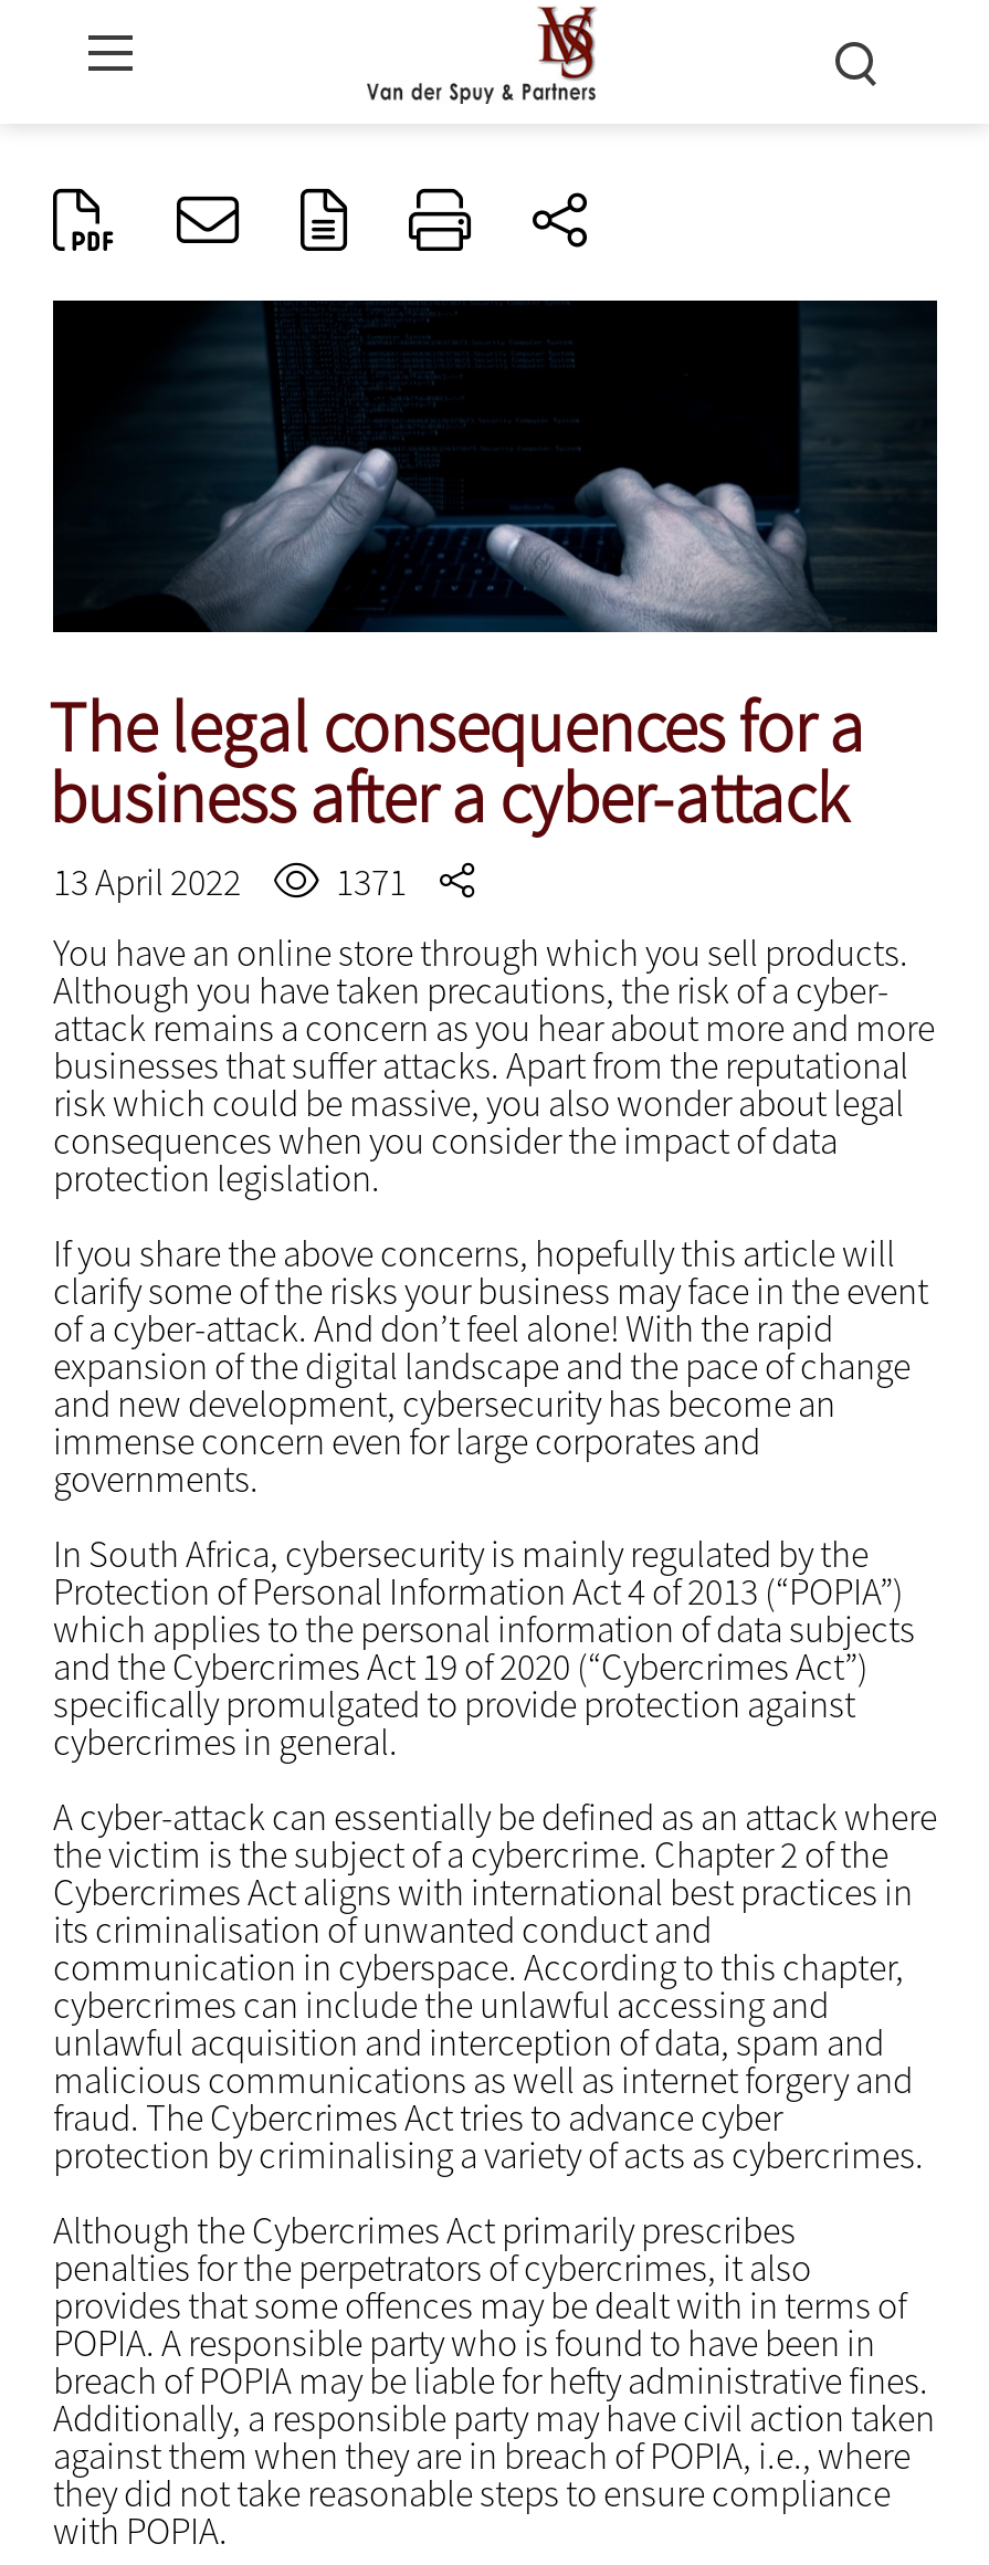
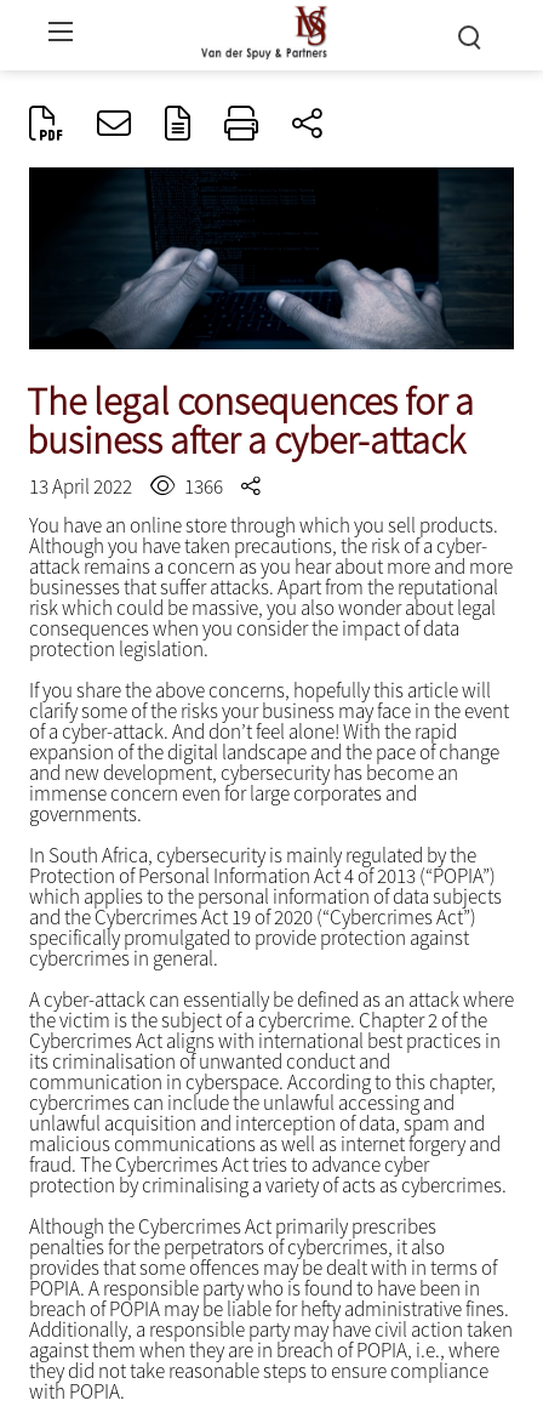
[53,858,413,906] 13 April 2022 1371 -> [29,473,227,500] 13 April 2022 1366

